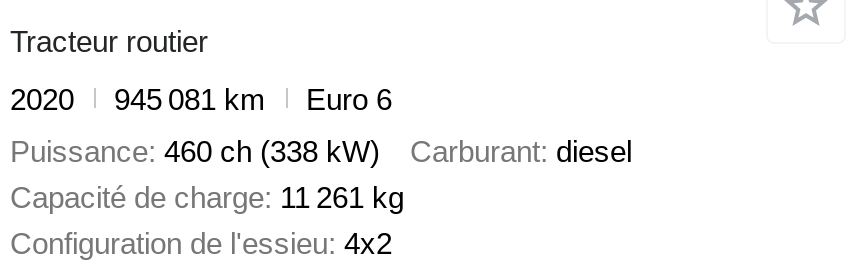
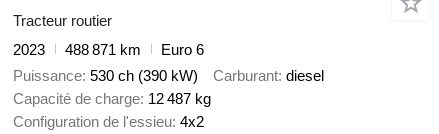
[10,81,74,115] 2020 -> [13,40,45,57] 2023
[114,81,266,115] 945 081 km -> [65,40,141,57] 488 871 km
[10,134,380,168] Puissance 460 ch (338 kW) -> [13,67,198,84] Puissance 530 ch (390 kW)
[10,180,404,214] Capacité de charge 11 261 kg -> [13,90,211,107] Capacité de charge 12 487 kg

